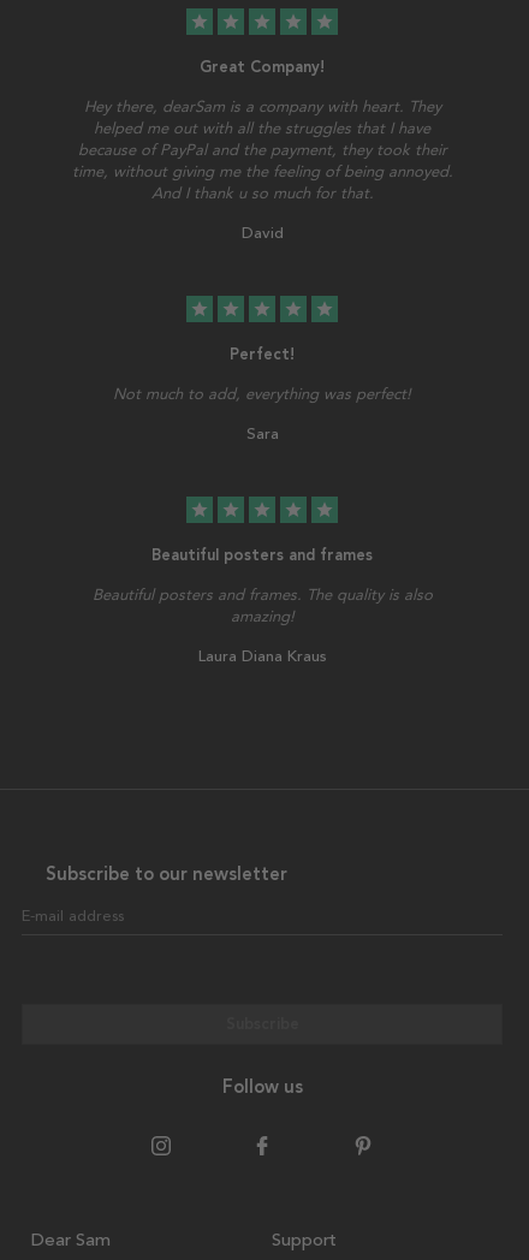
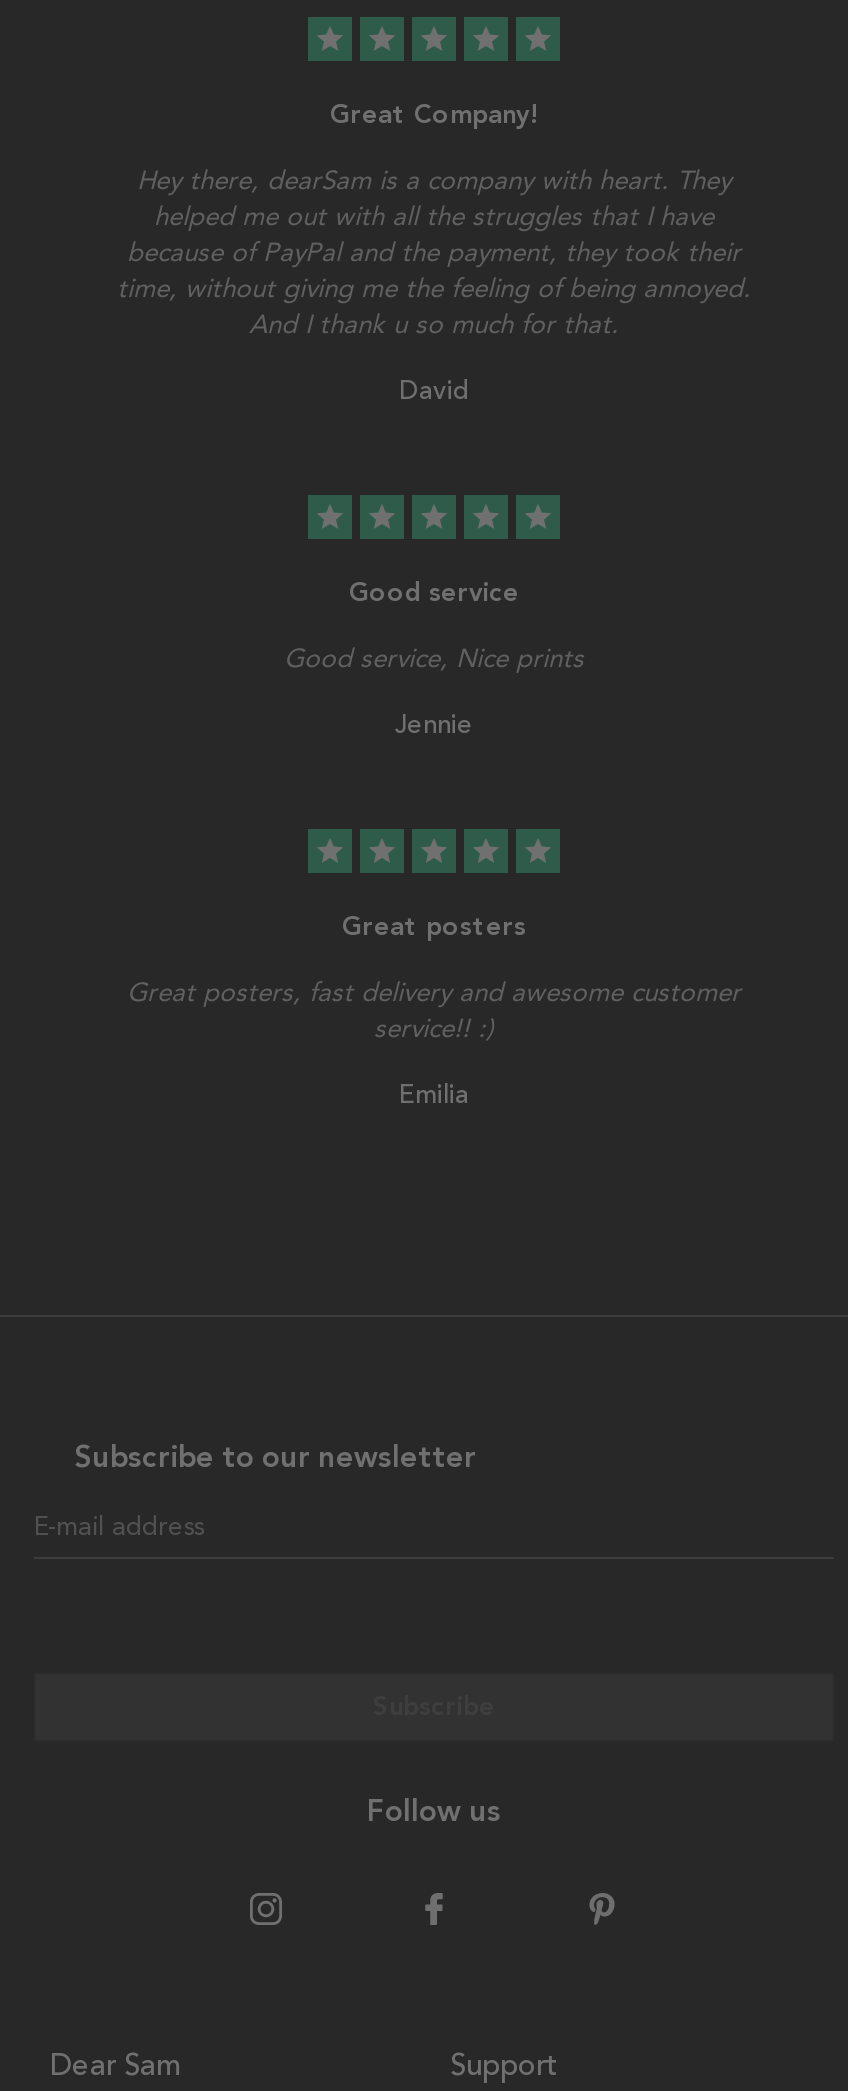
[230,345,295,363] Perfect! -> [349,577,519,607] Good service
[113,384,411,403] Not much to add, everything was perfect! -> [284,643,584,673] Good service, Nice prints
[246,424,278,443] Sara -> [395,709,473,741] Jennie
[151,546,373,564] Beautiful posters and frames -> [342,911,526,941] Great posters
[92,585,432,625] Beautiful posters and frames. The quality is also | amazing! -> [127,977,741,1043] Great posters, fast delivery and awesome customer | service!! :)
[198,647,326,666] Laura Diana Kraus -> [399,1079,469,1111] Emilia

